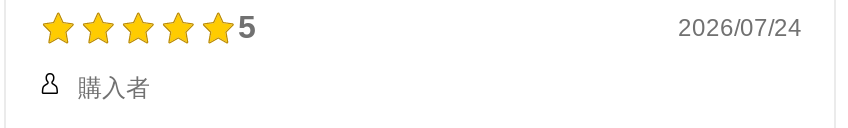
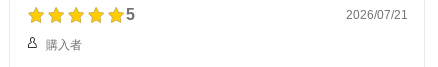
[678,15,802,43] 2026/07/24 -> [346,8,408,22] 2026/07/21

